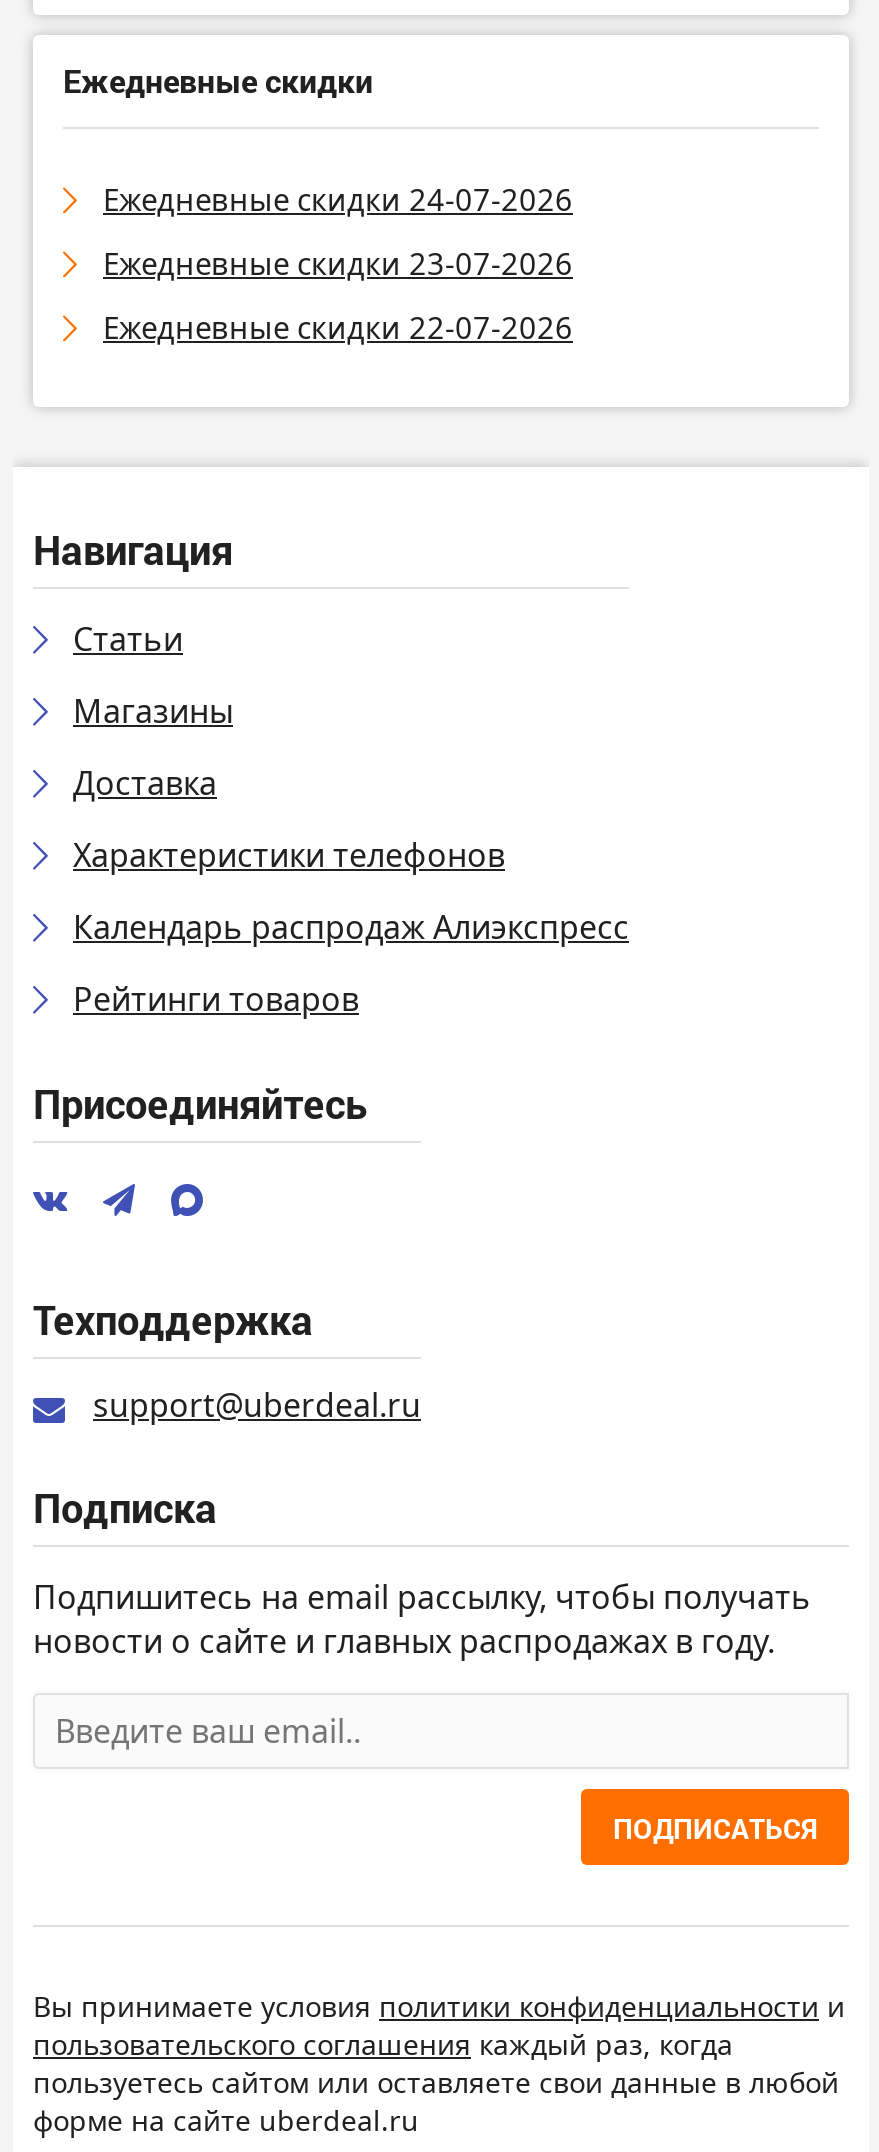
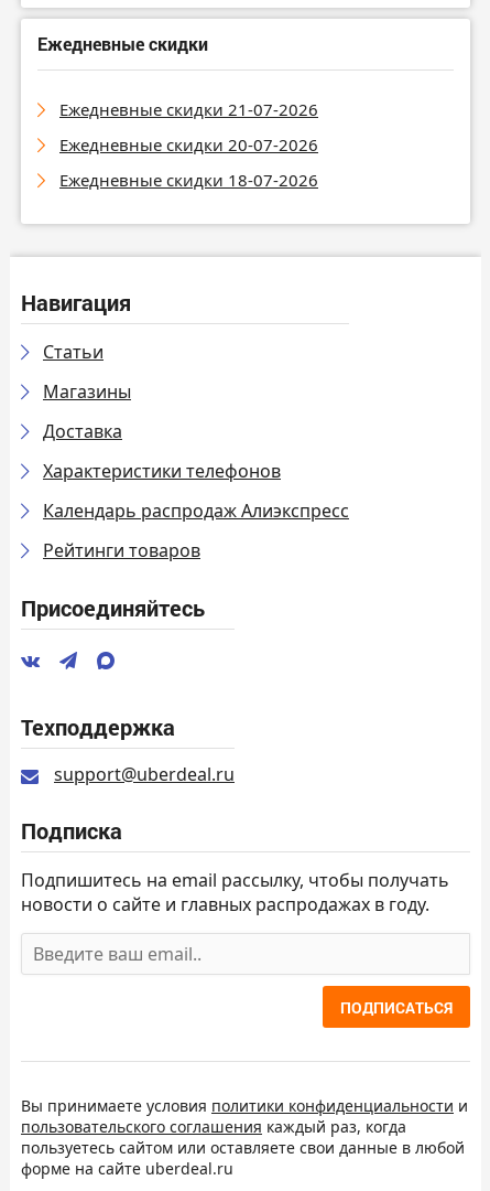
[103,178,573,218] Ежедневные скидки 24-07-2026 -> [59,98,318,120] Ежедневные скидки 21-07-2026
[103,242,573,282] Ежедневные скидки 23-07-2026 -> [59,133,318,155] Ежедневные скидки 20-07-2026
[103,306,573,346] Ежедневные скидки 22-07-2026 -> [59,168,318,190] Ежедневные скидки 18-07-2026

